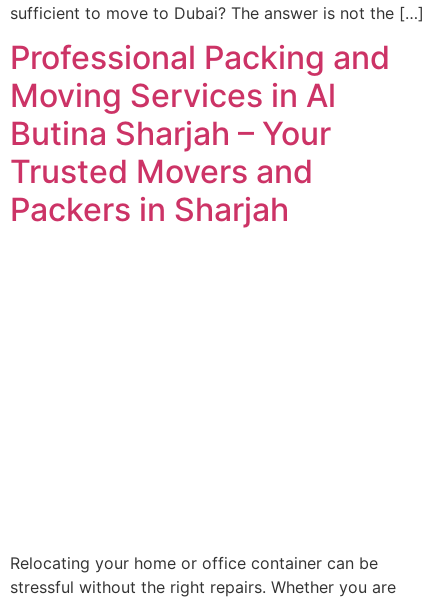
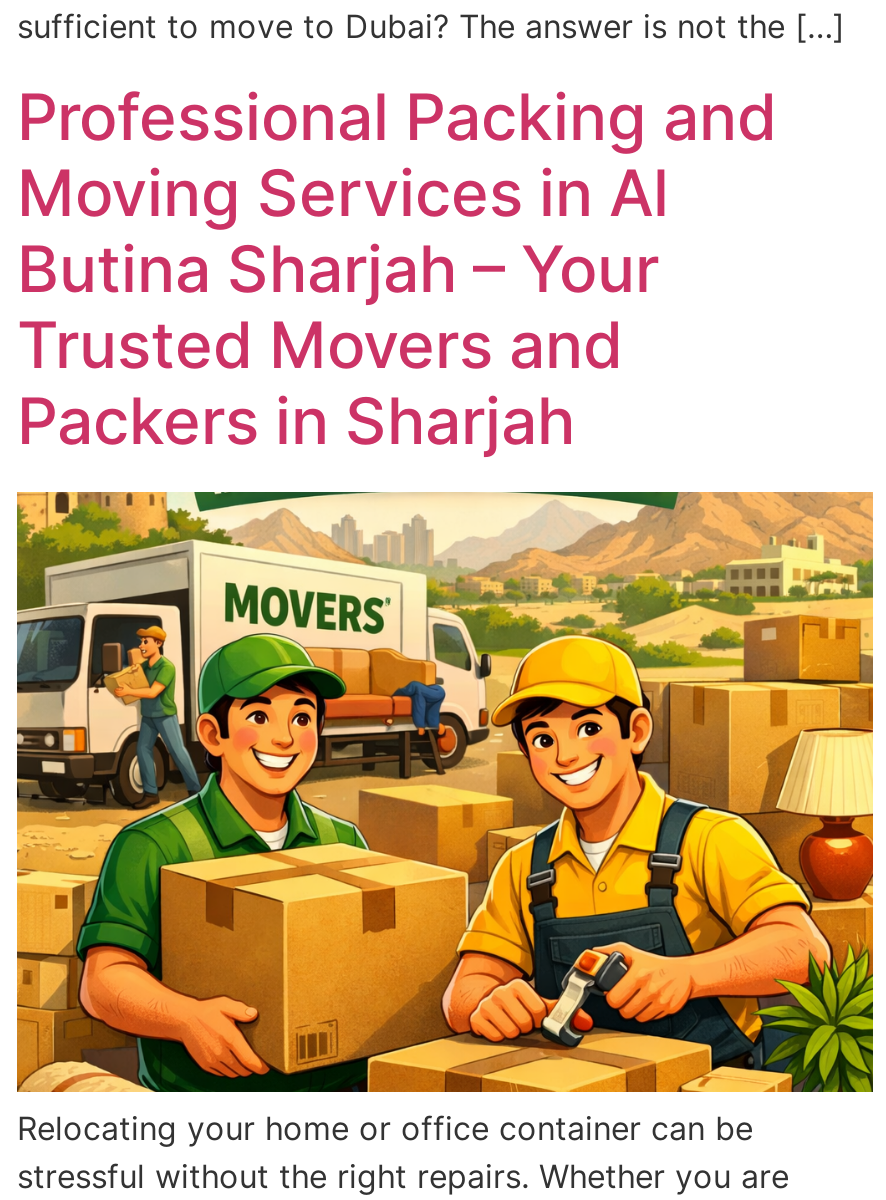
none -> [15,490,875,1094] [image]

